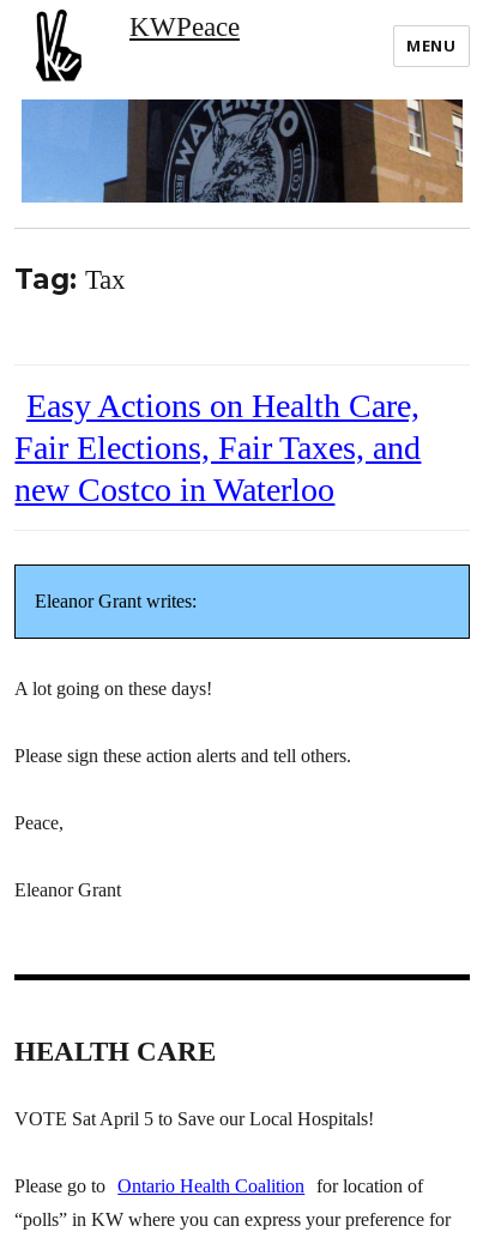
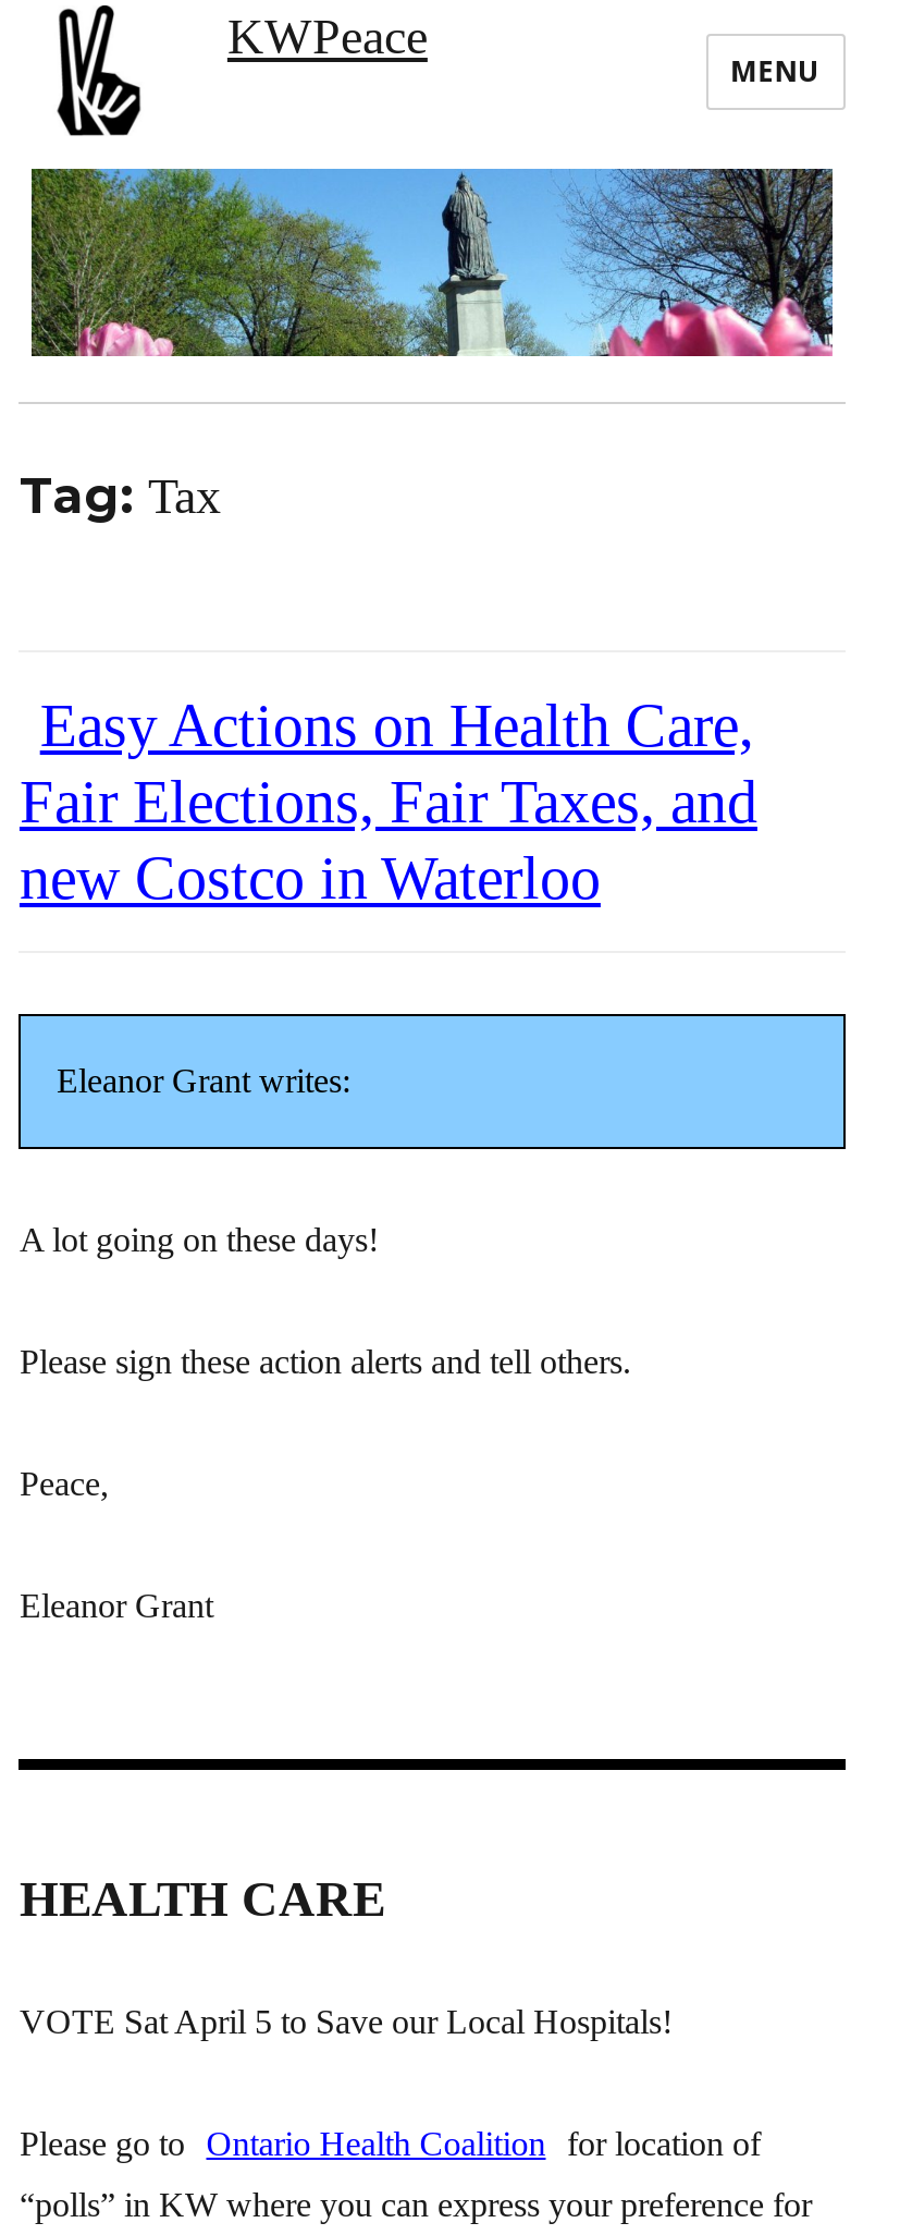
[20,98,464,204] [image] -> [29,167,835,358] [image]

